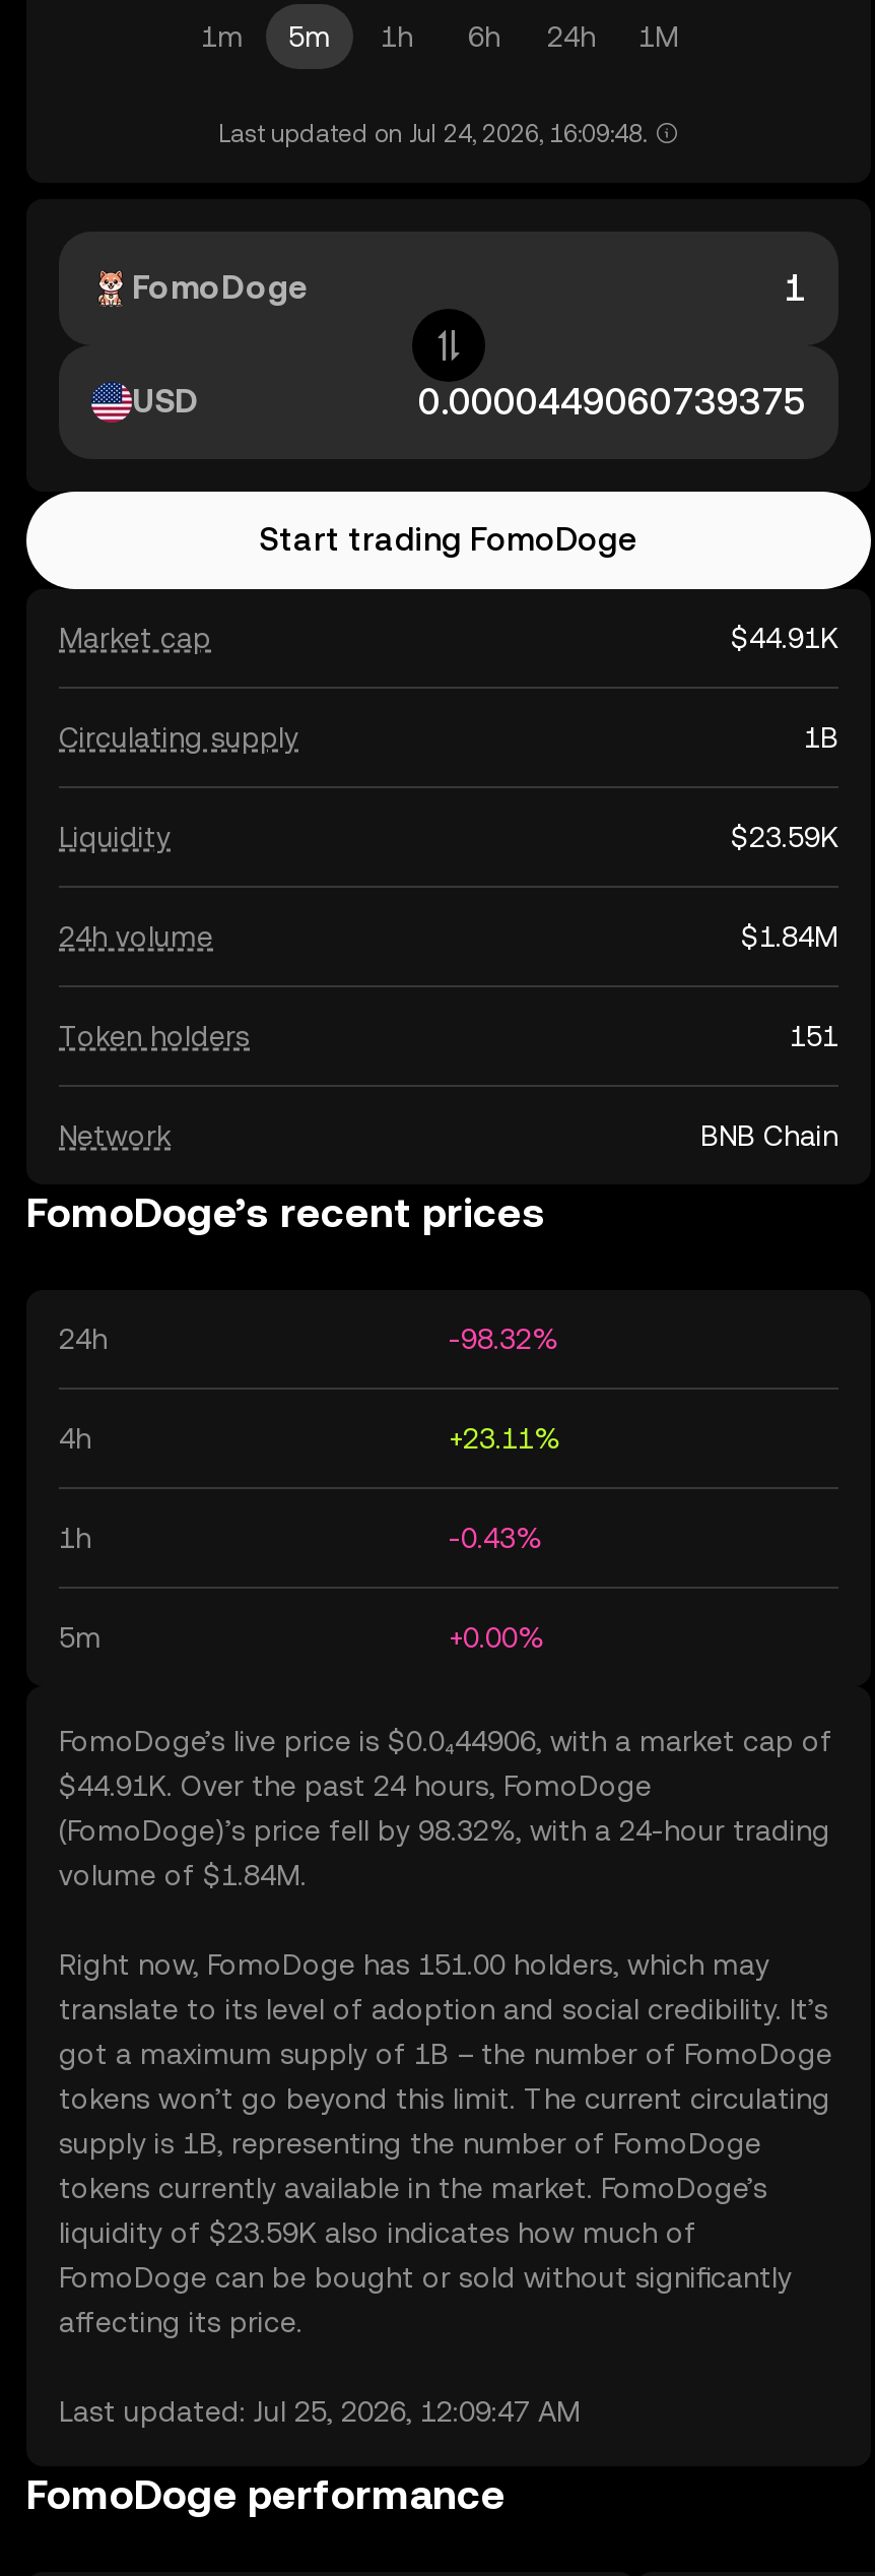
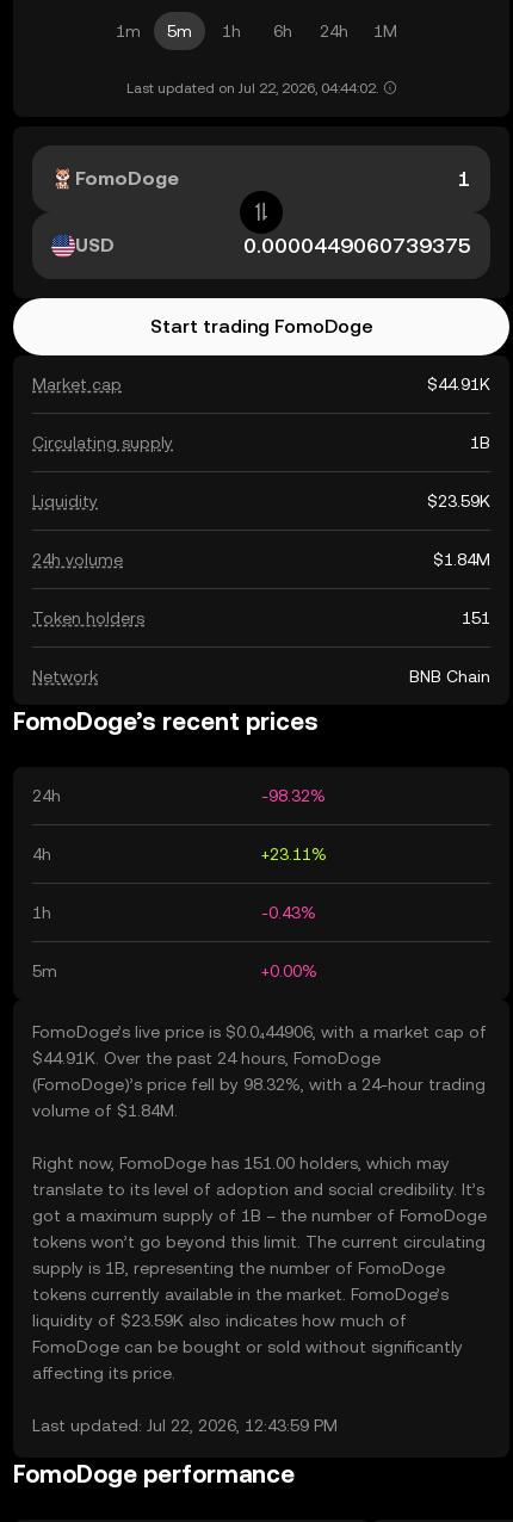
[218,120,647,148] Last updated on Jul 24, 2026, 16:09:48. -> [126,80,378,97] Last updated on Jul 22, 2026, 04:44:02.
[59,2395,581,2428] Last updated: Jul 25, 2026, 12:09:47 AM -> [32,1416,338,1435] Last updated: Jul 22, 2026, 12:43:59 PM

